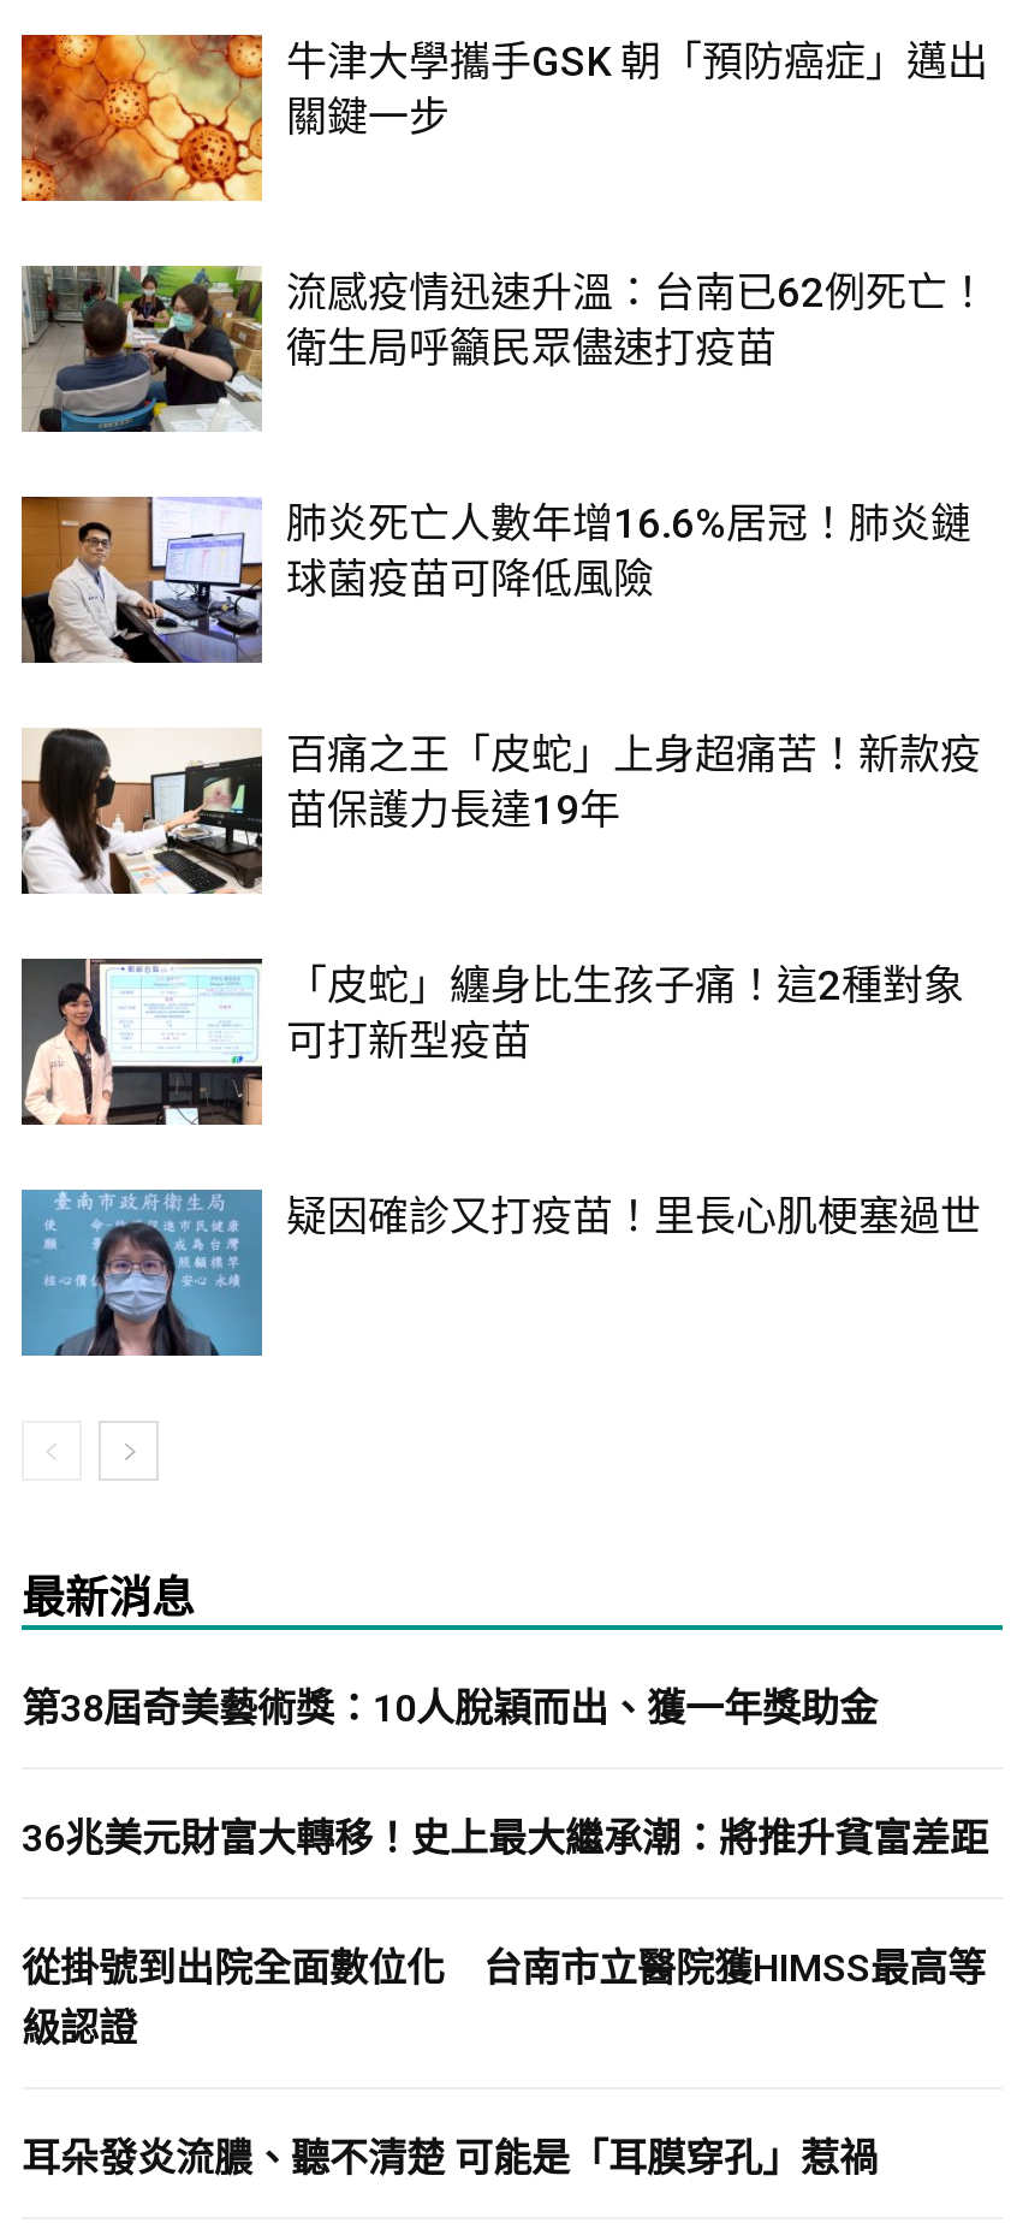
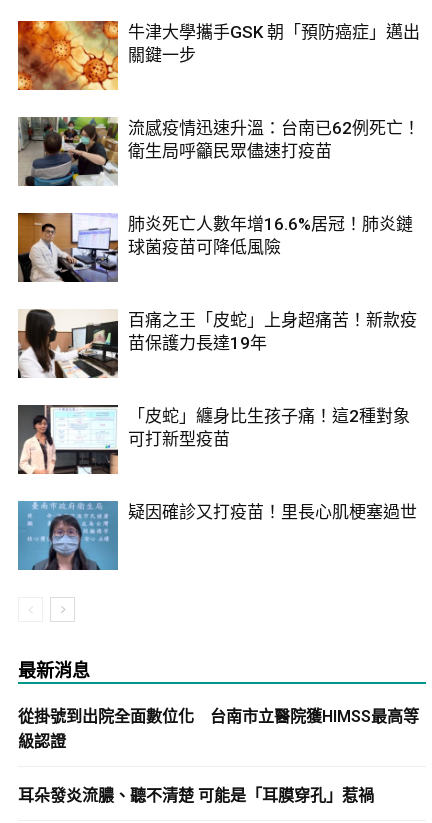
[22,1685,988,1861] 第38屆奇美藝術獎：10人脫穎而出、獲一年獎助金 | 36兆美元財富大轉移！史上最大繼承潮：將推升貧富差距 -> none

